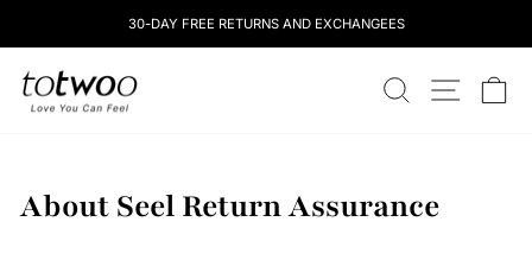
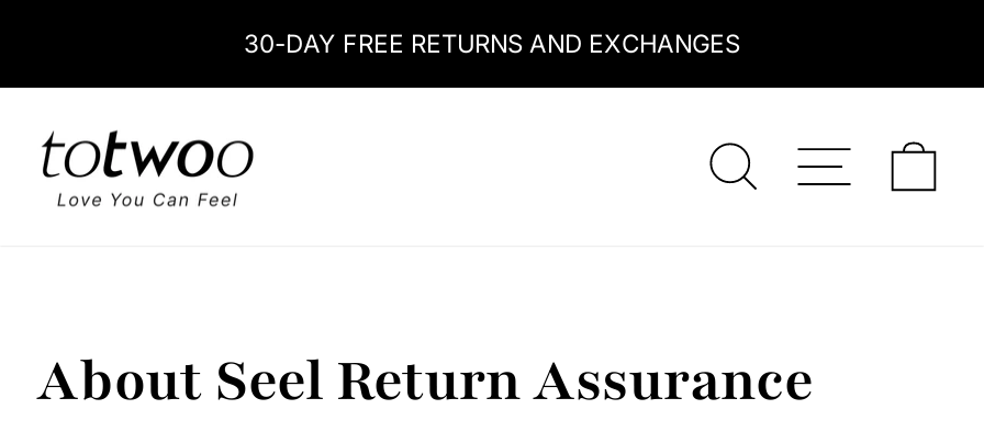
[128,15,404,32] 30-DAY FREE RETURNS AND EXCHANGEES -> [244,29,740,59] 30-DAY FREE RETURNS AND EXCHANGES

